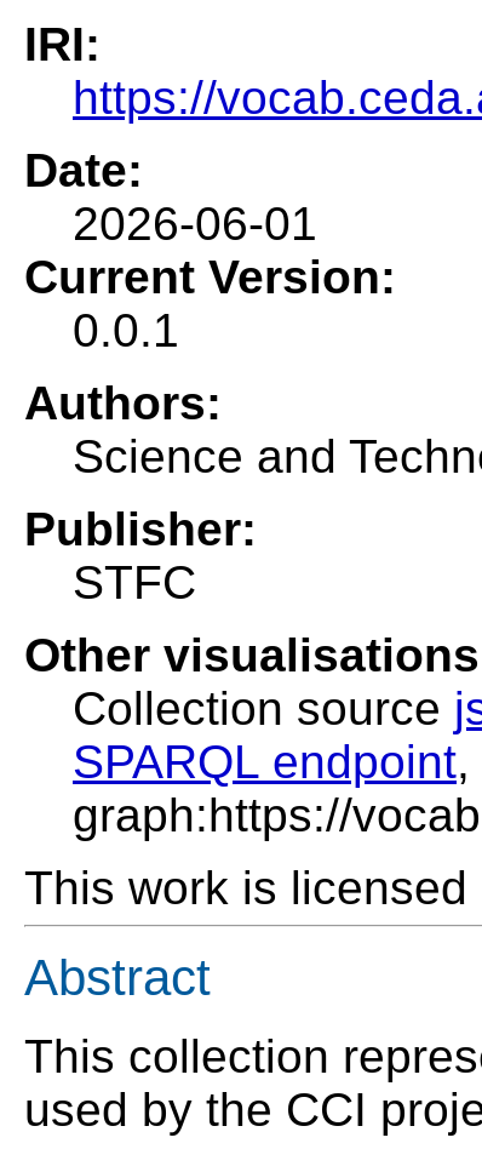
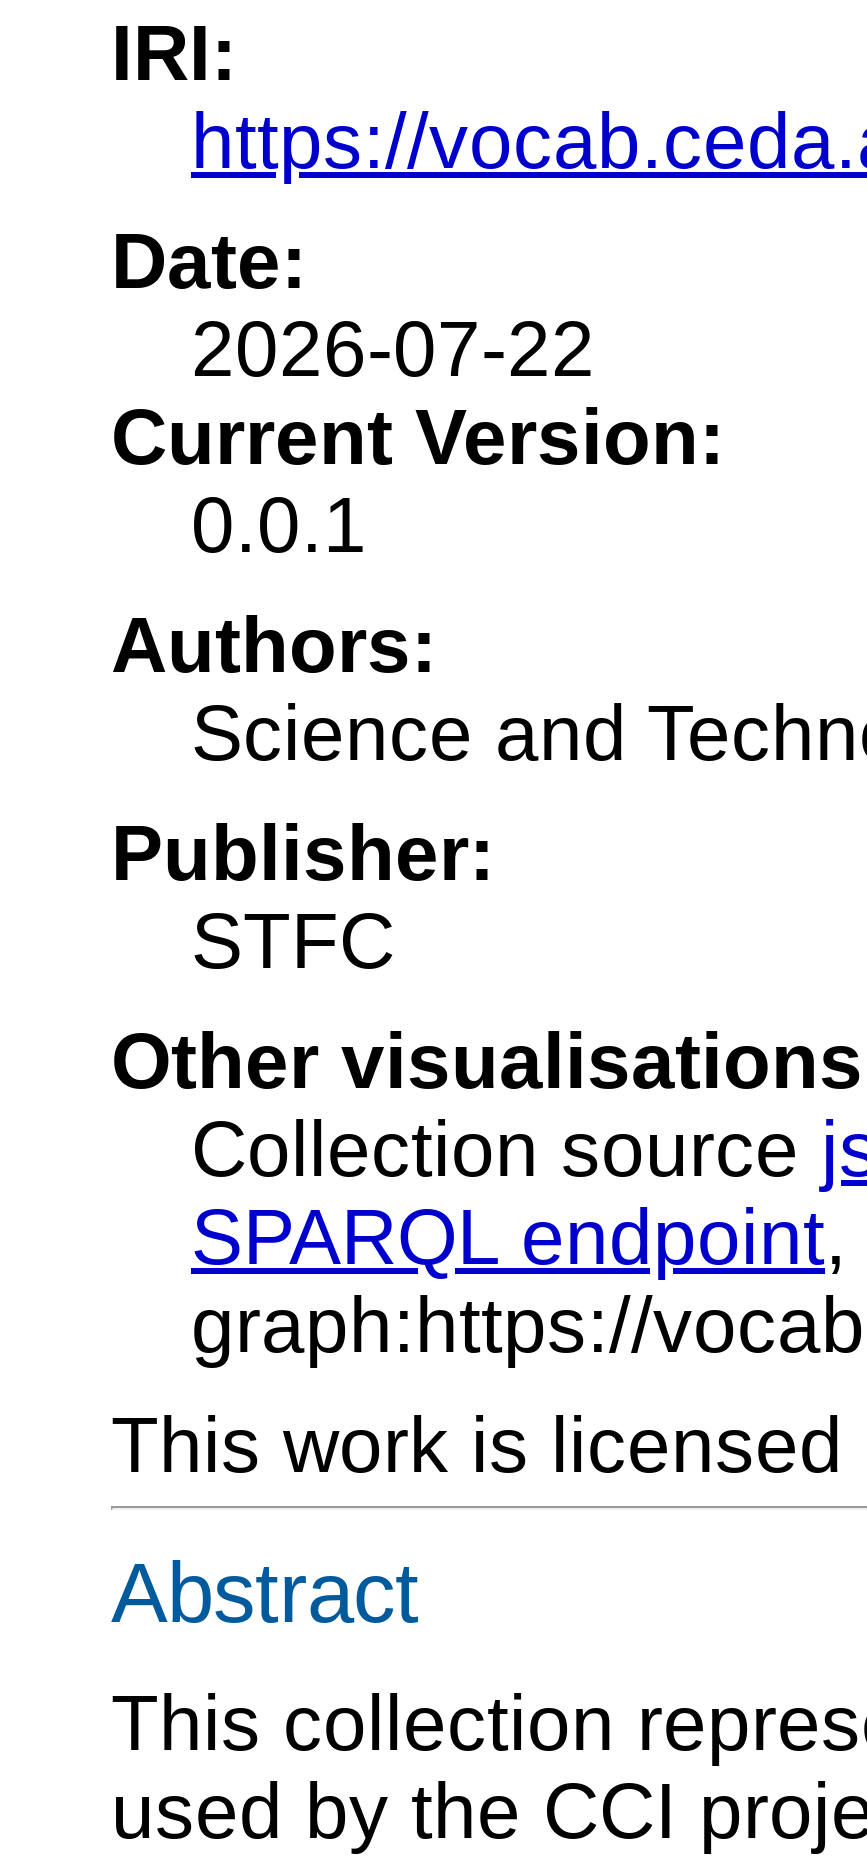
[73,197,317,249] 2026-06-01 -> [191,305,595,391] 2026-07-22

